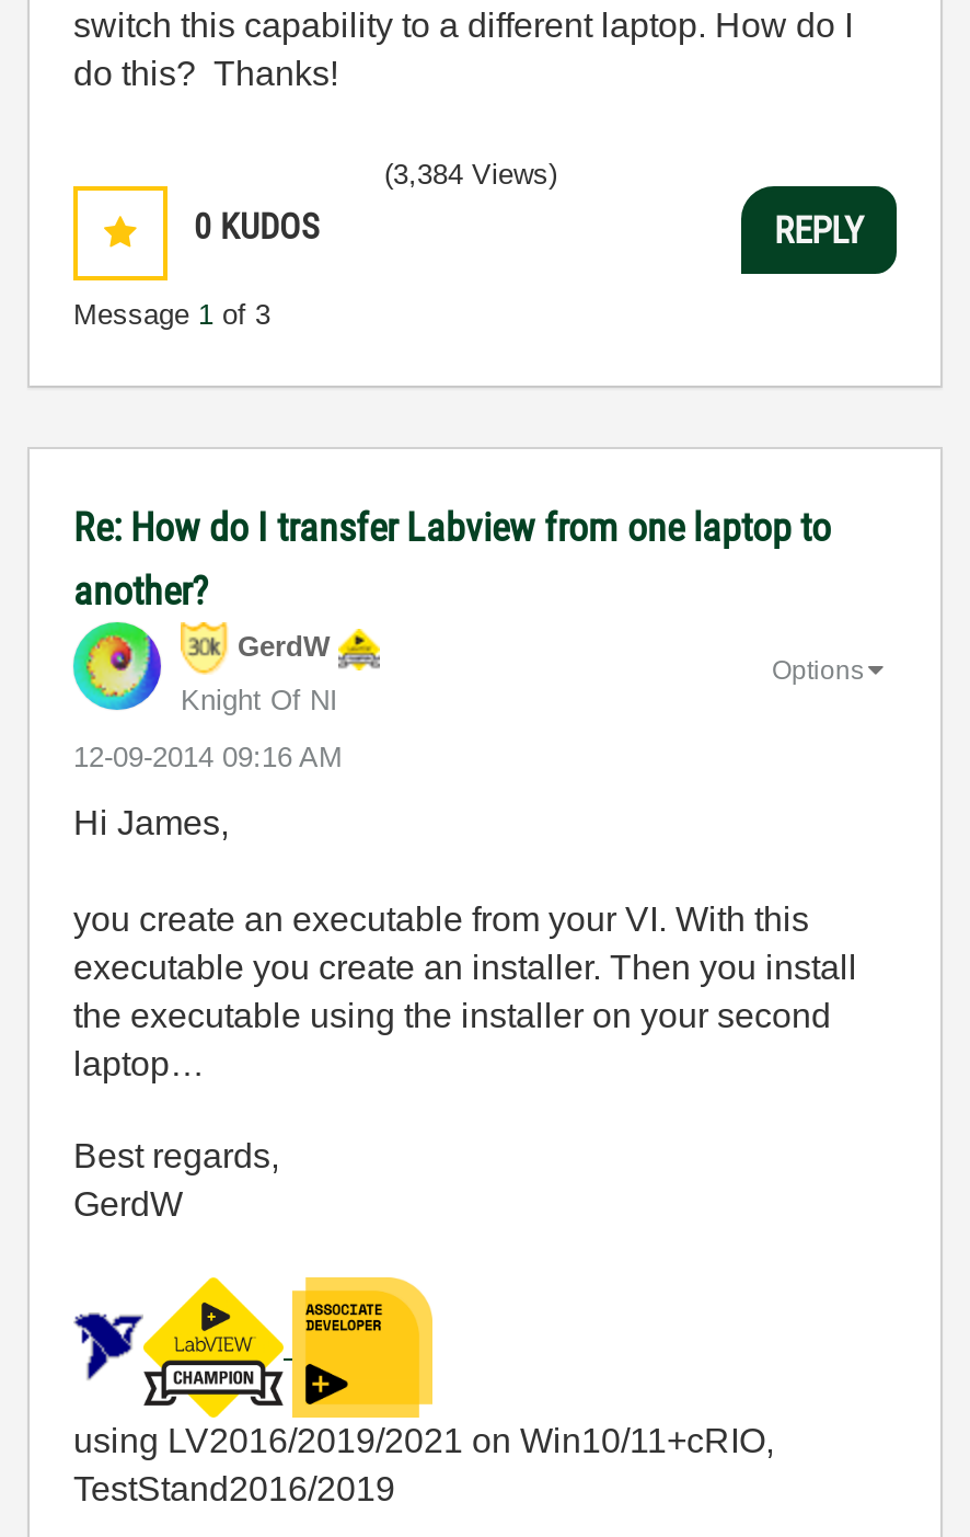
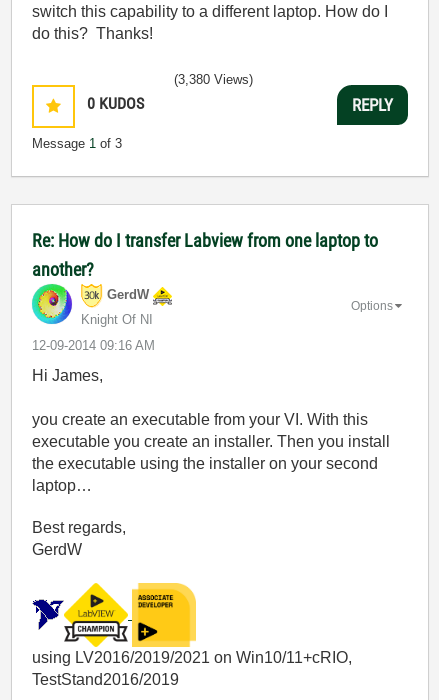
[384,158,557,191] (3,384 Views) -> [174,72,253,87] (3,380 Views)

